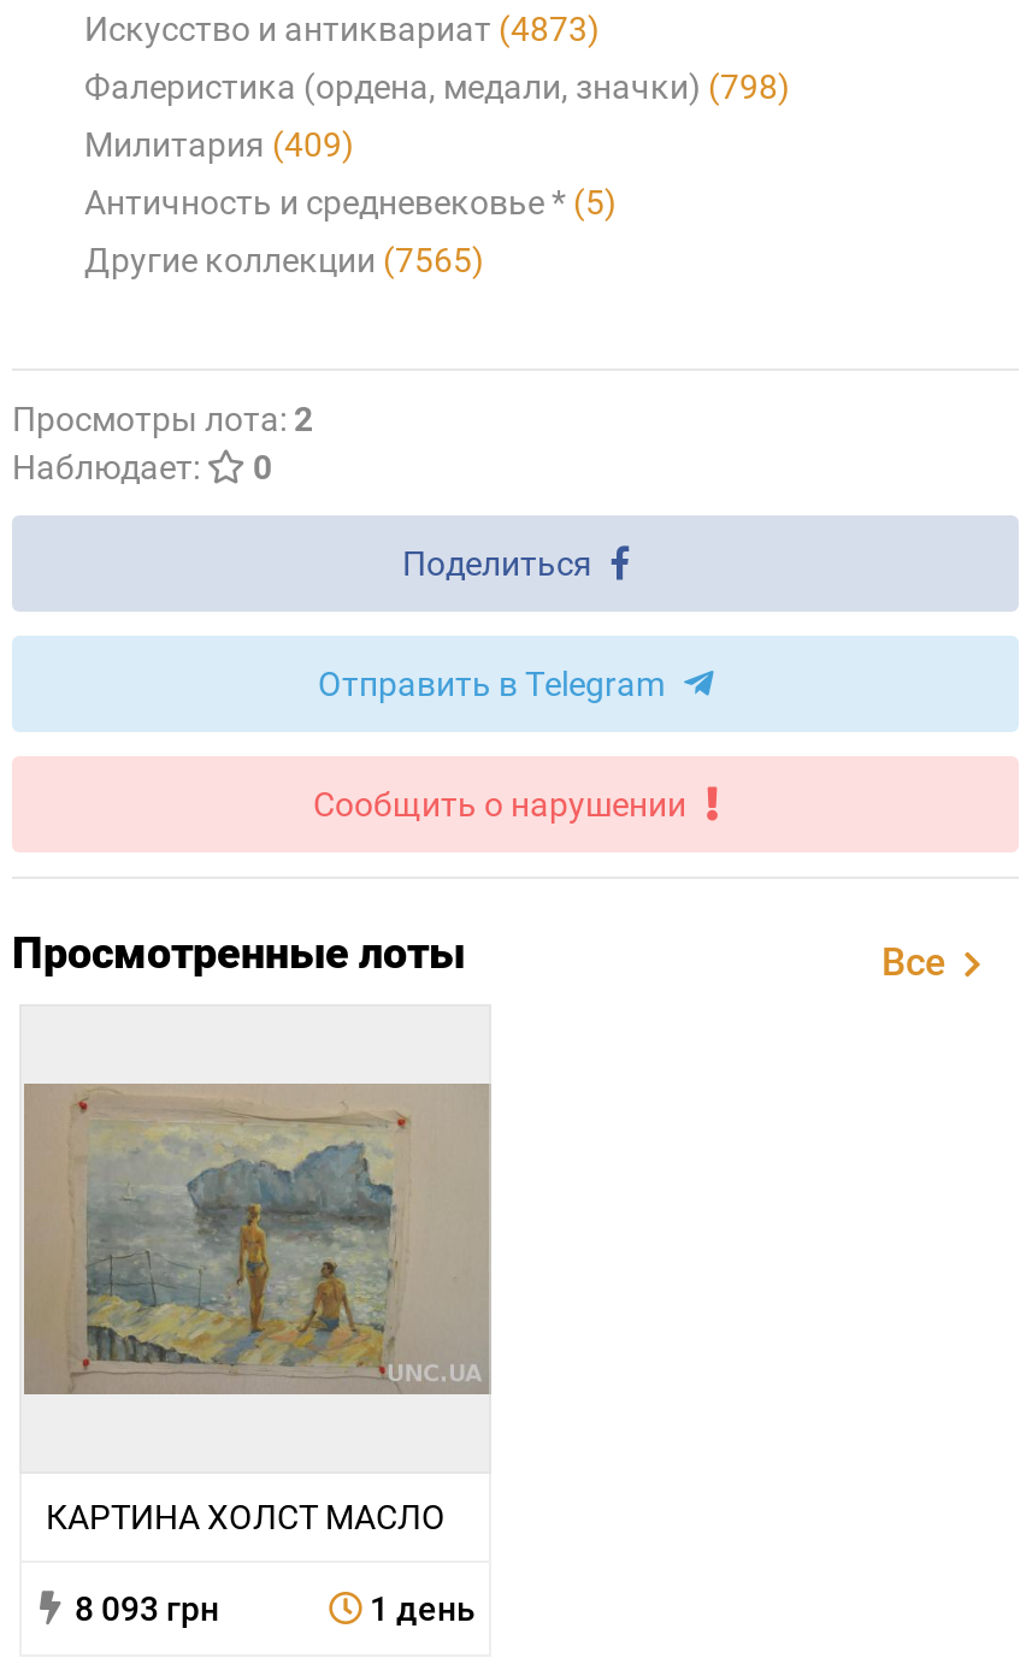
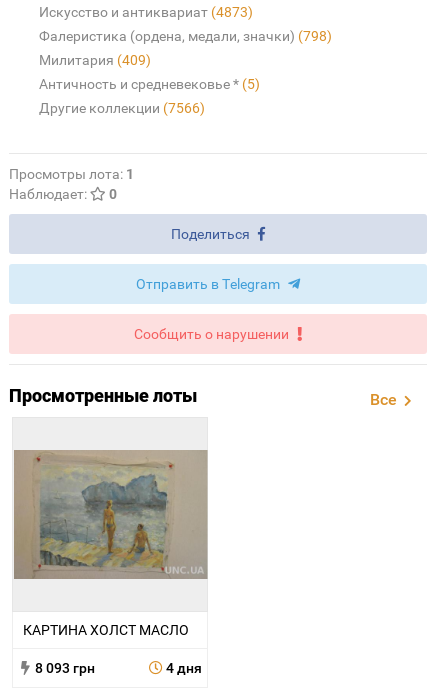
[84,241,484,279] Другие коллекции (7565) -> [39,100,205,116] Другие коллекции (7566)
[12,400,313,438] Просмотры лота: 2 -> [9,166,134,182] Просмотры лота: 1
[362,1590,476,1629] 1 день -> [162,660,201,676] 4 дня

